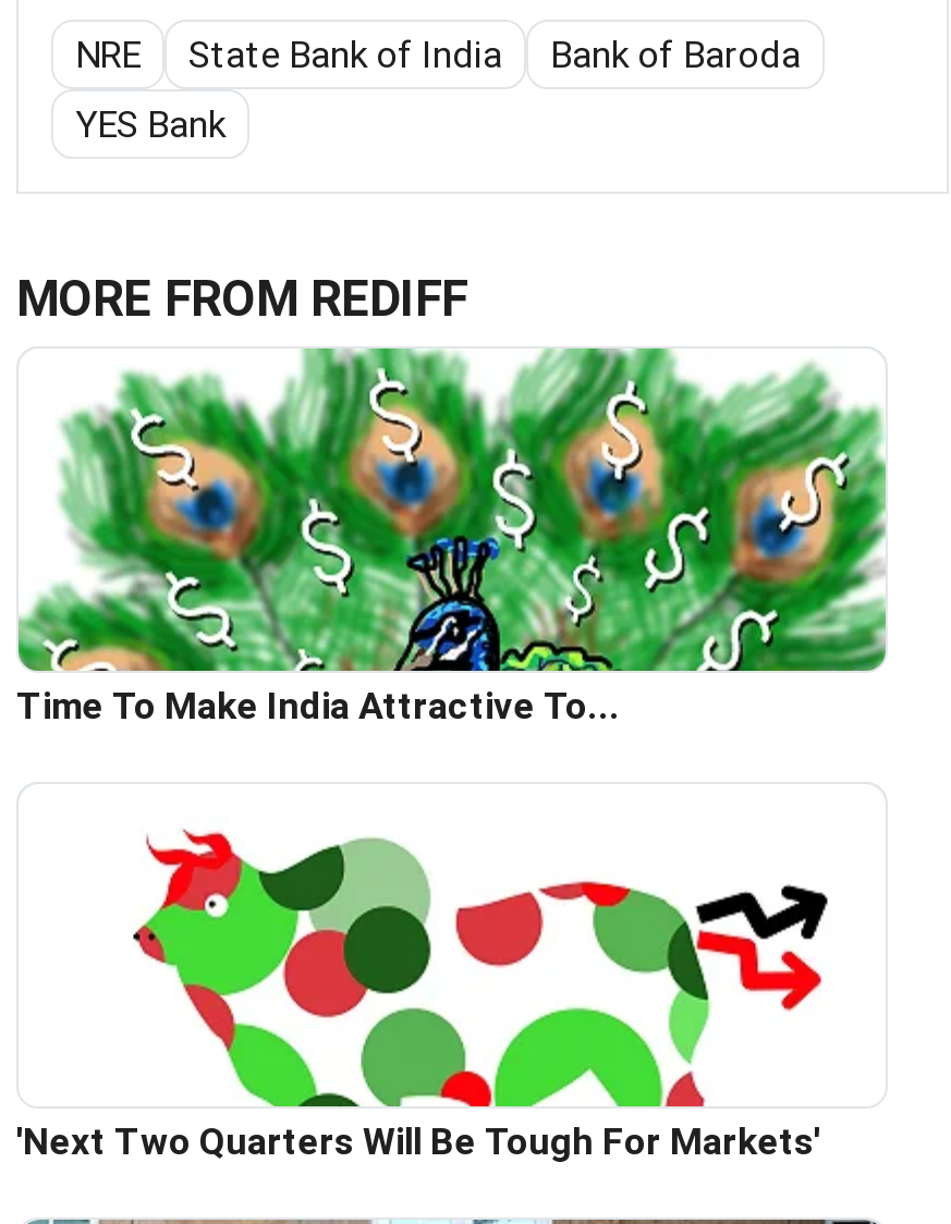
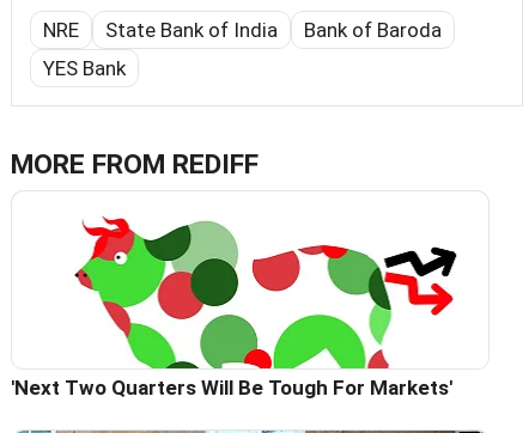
[16,346,888,728] [image] | Time To Make India Attractive To... -> none

